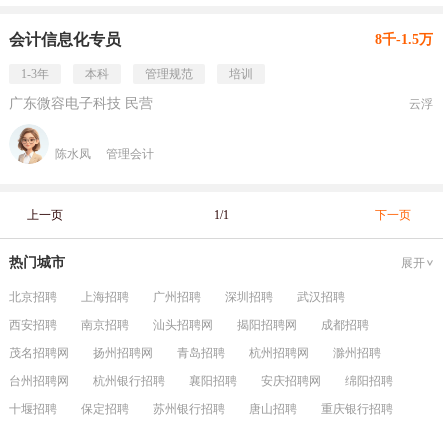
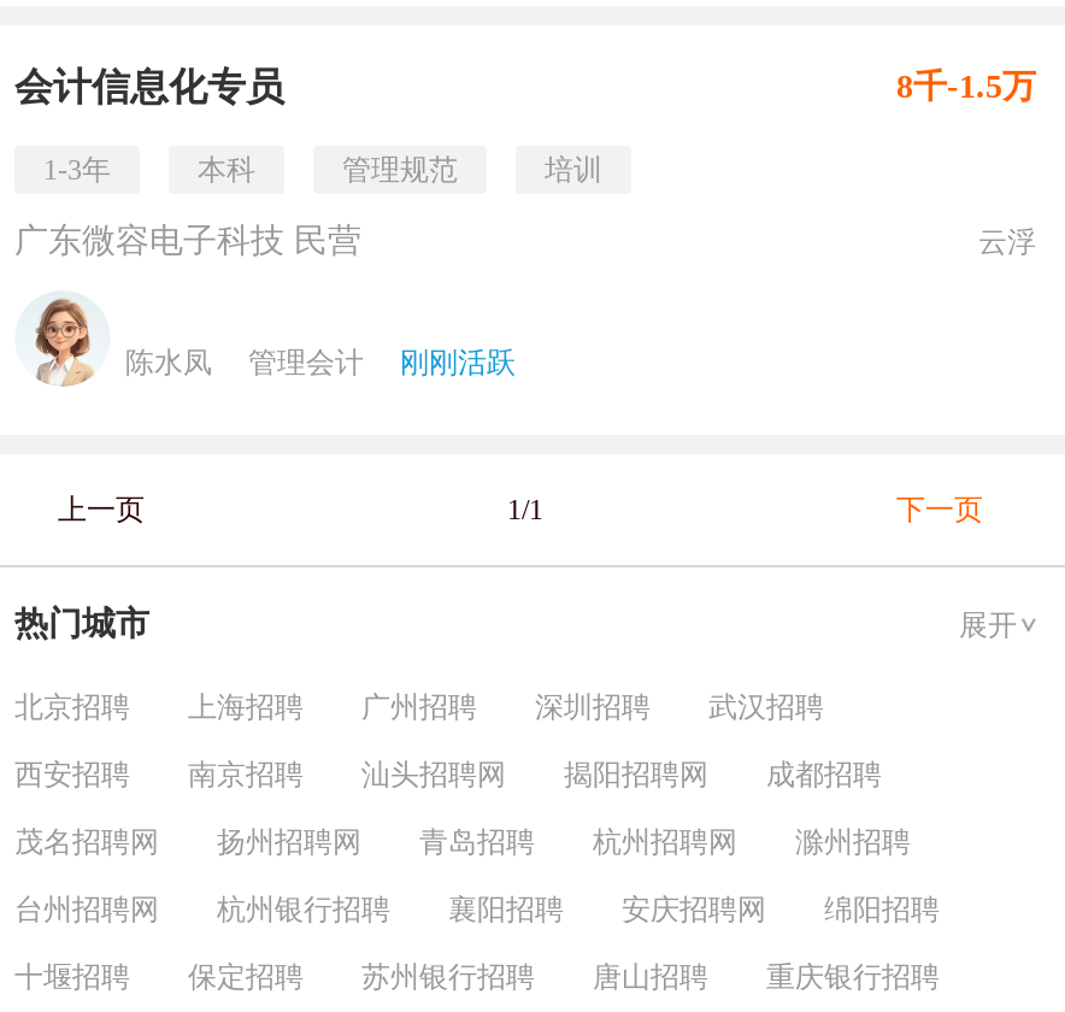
none -> [400,346,516,379] 刚刚活跃

